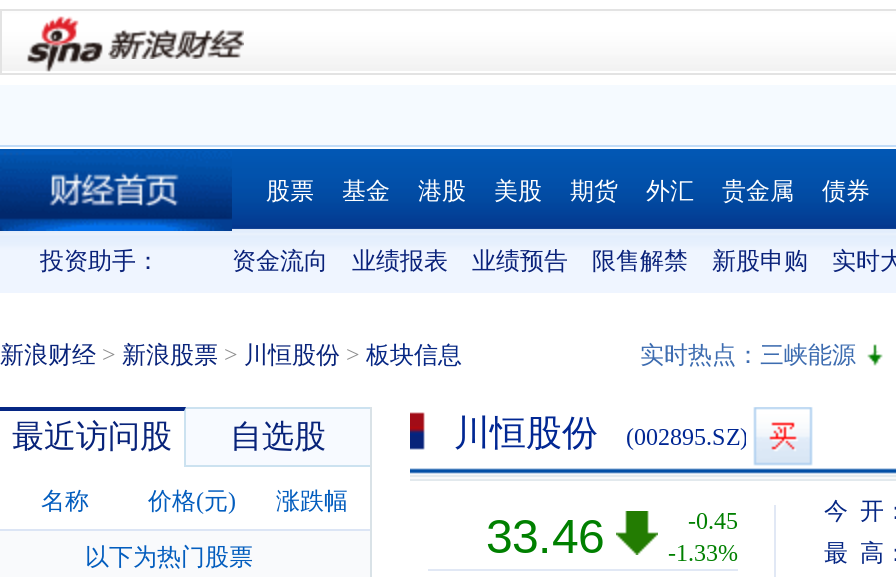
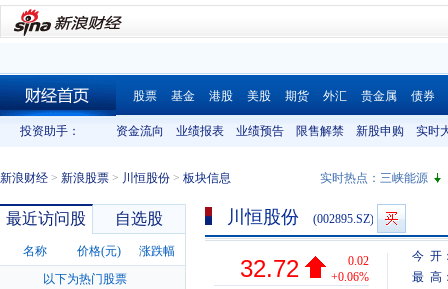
[486,509,604,563] 33.46 -> [240,255,299,282] 32.72
[688,507,738,535] -0.45 -> [348,254,369,268] 0.02
[668,539,738,567] -1.33% -> [331,270,369,284] +0.06%

